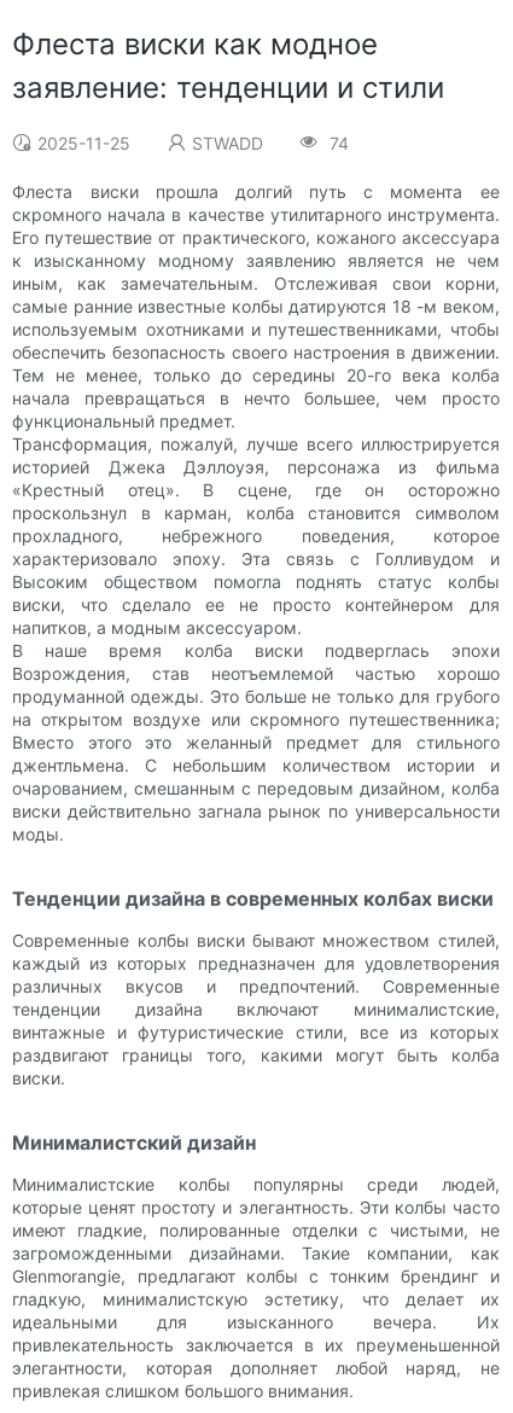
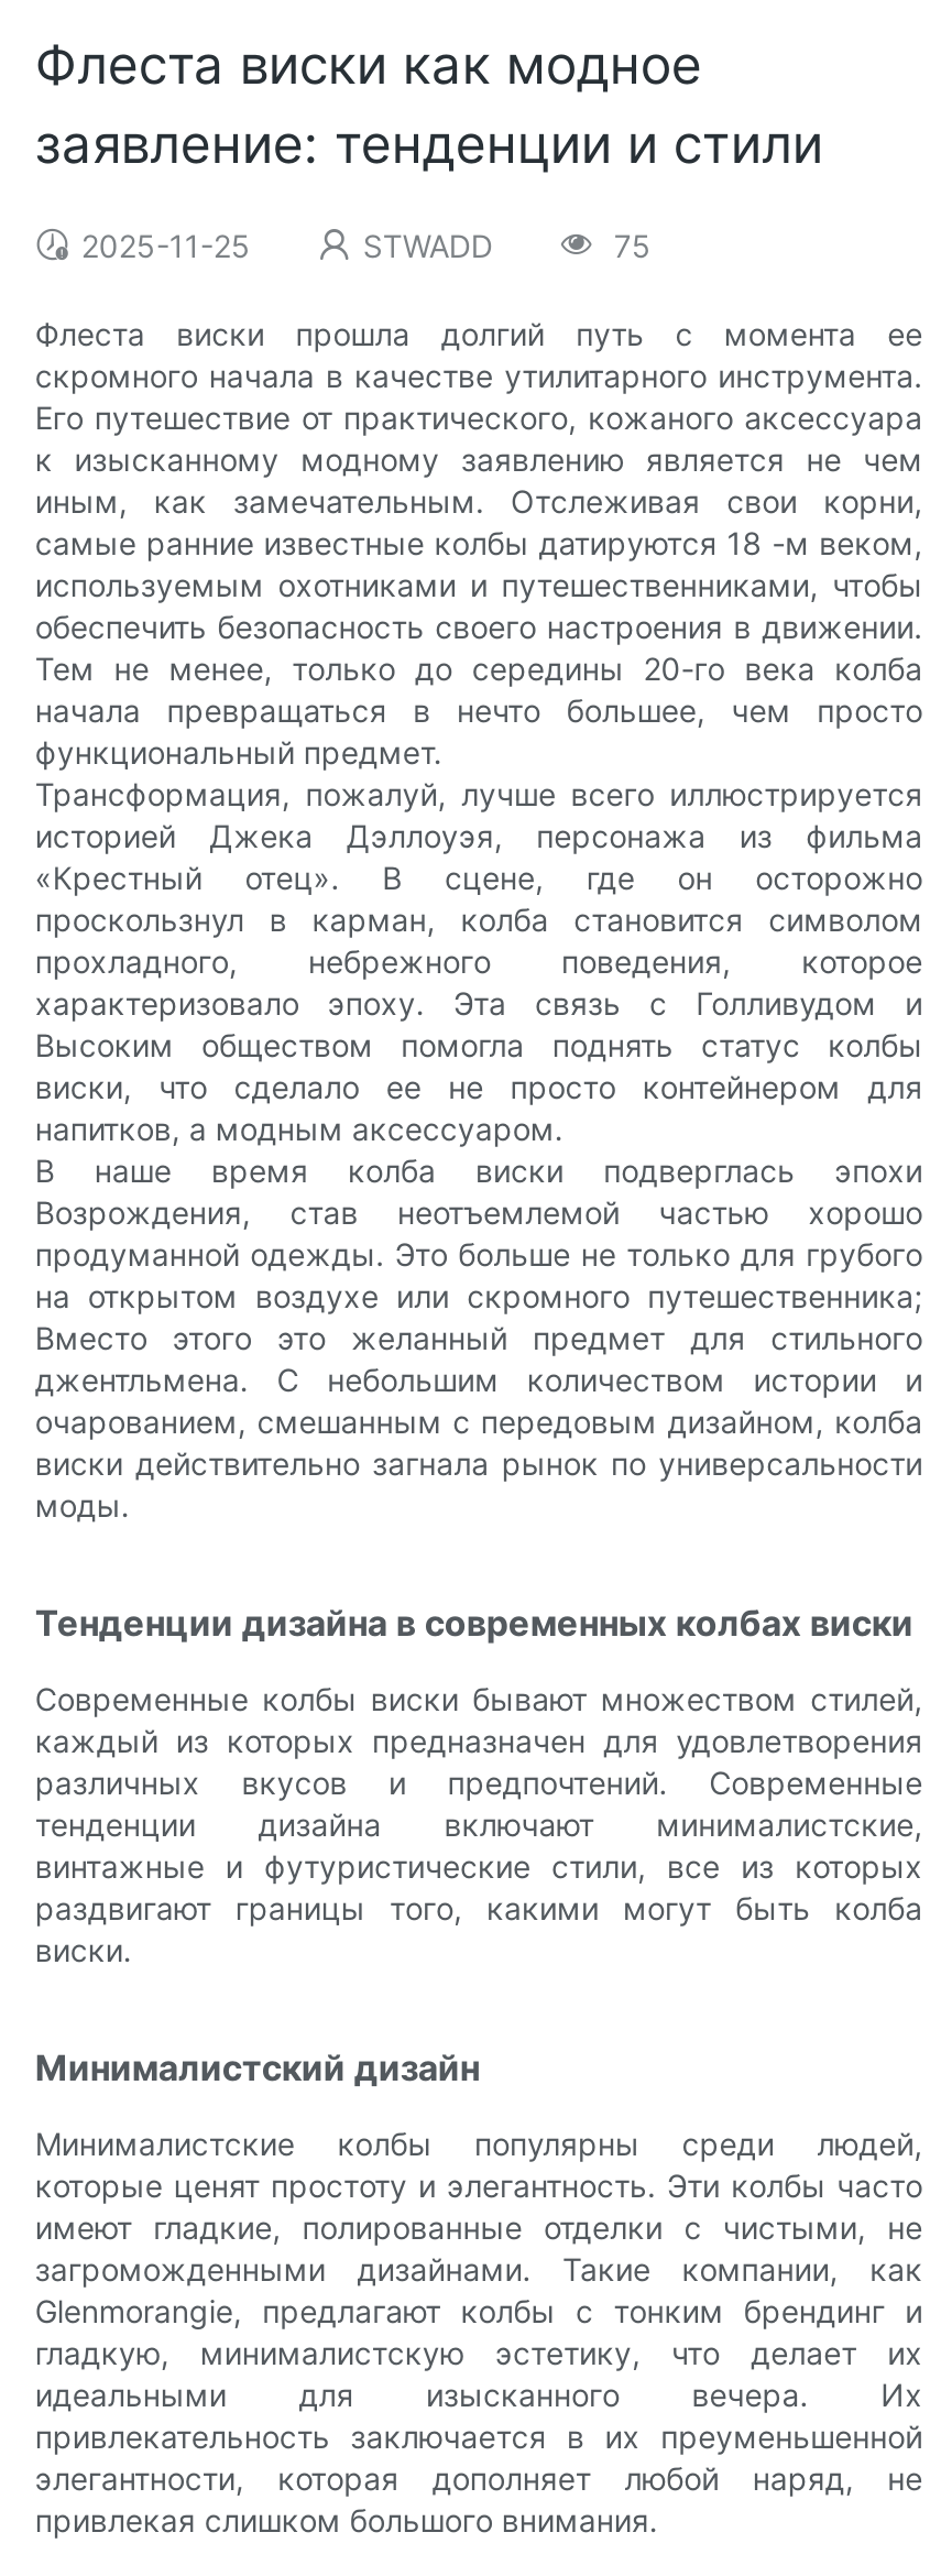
[330,133,349,154] 74 -> [614,228,651,265] 75

